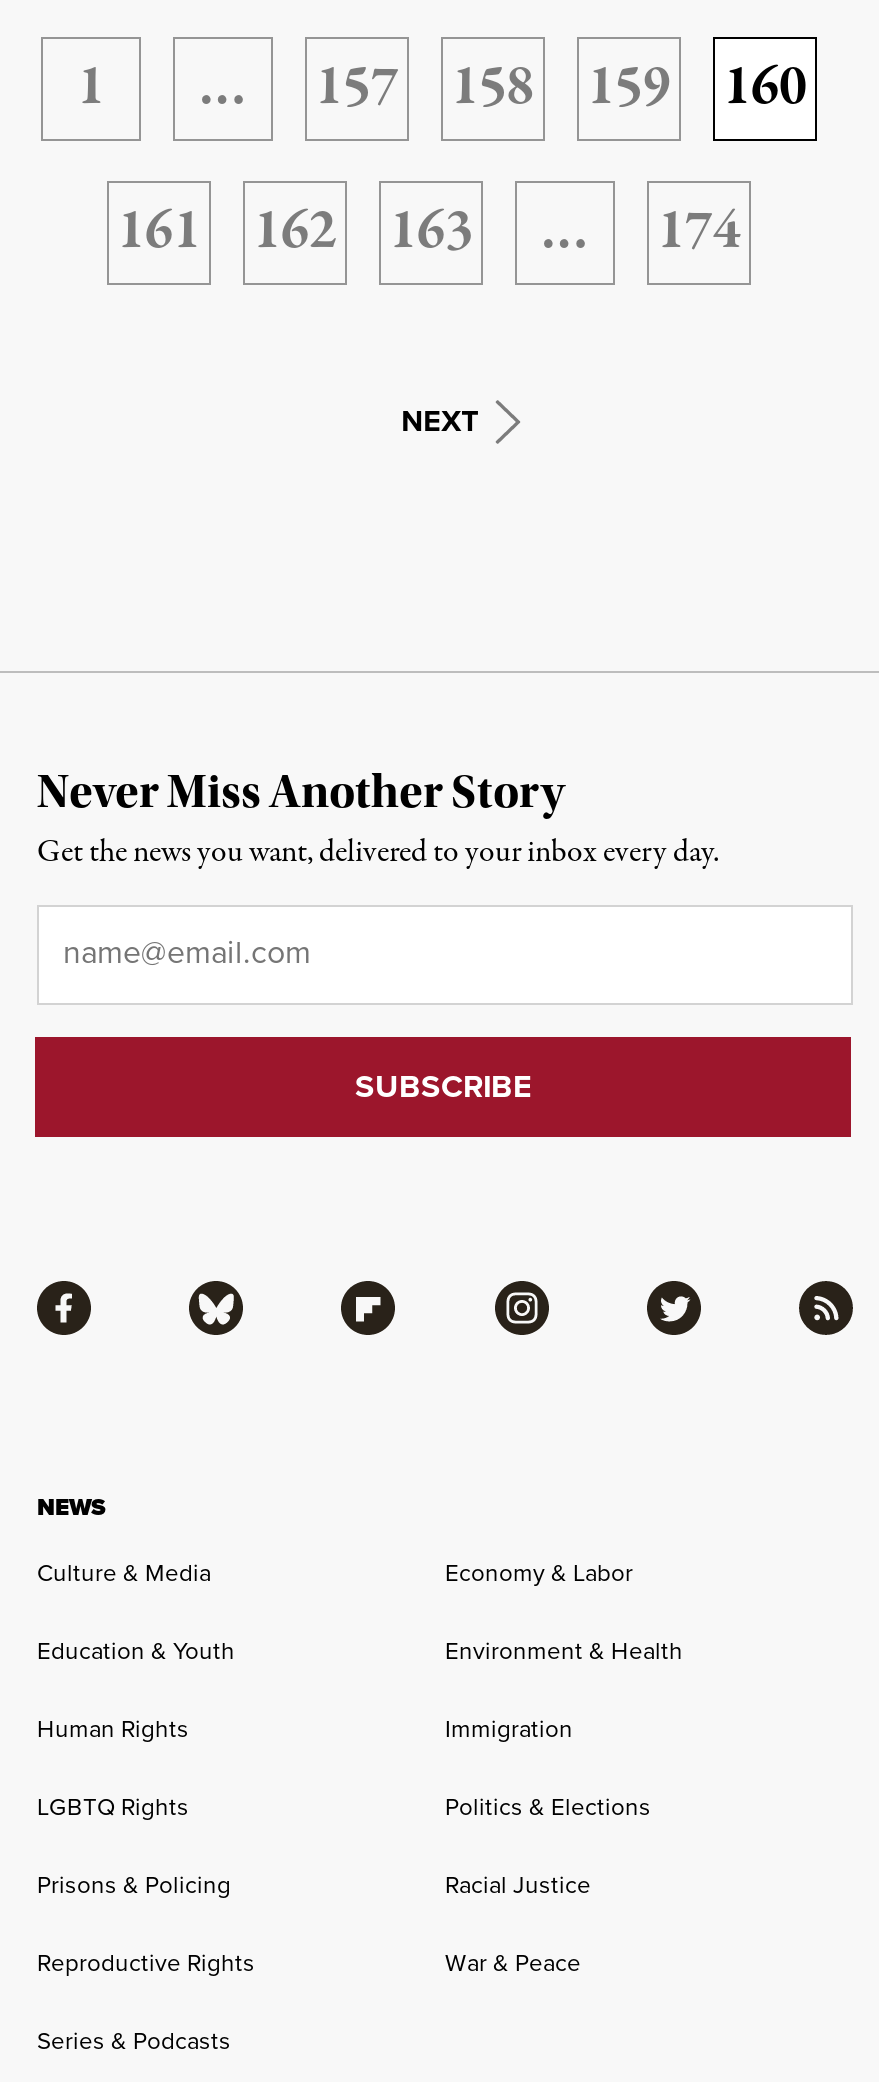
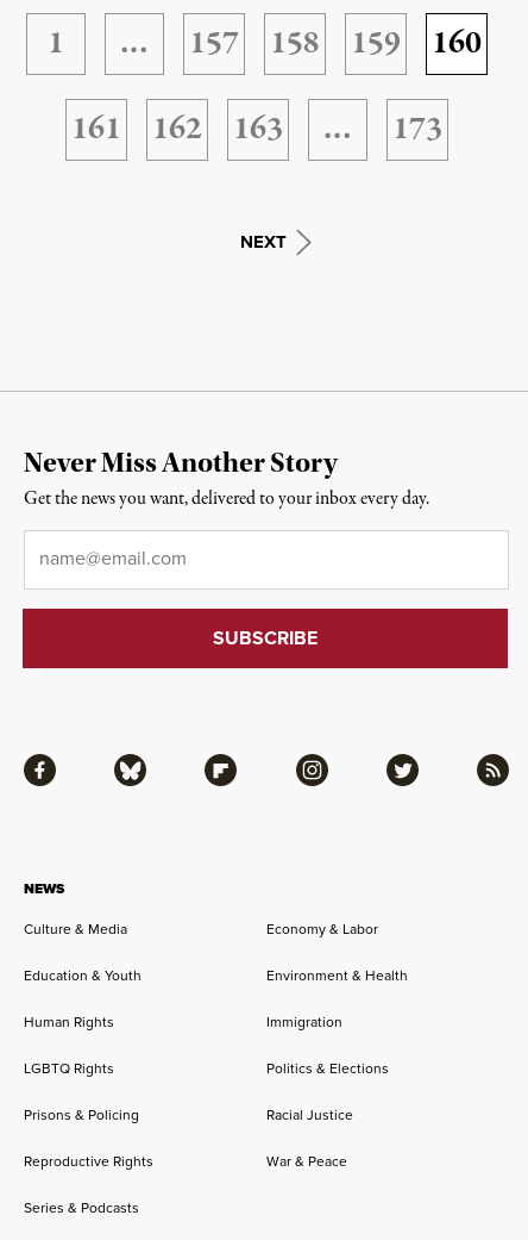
[657,194,741,270] 174 -> [392,107,442,152] 173

